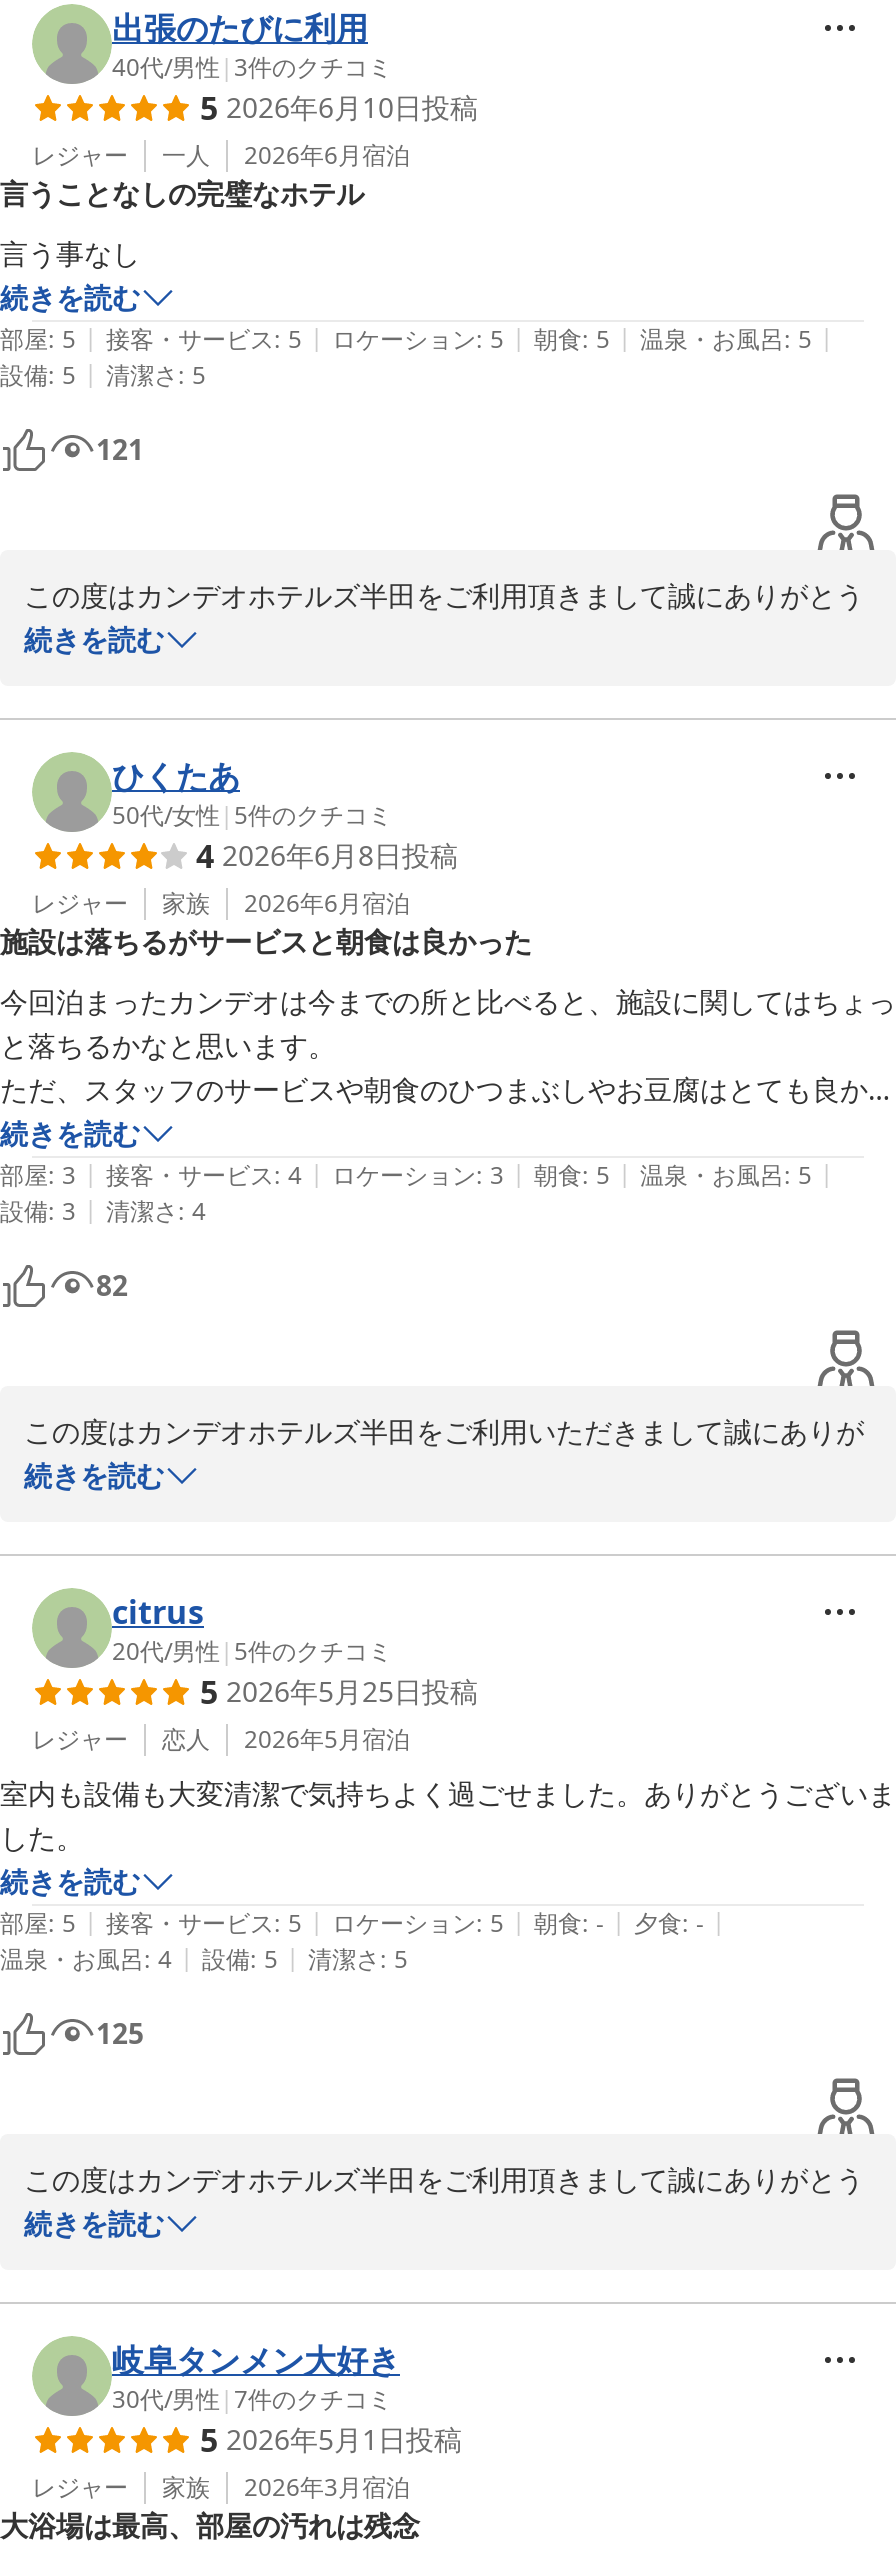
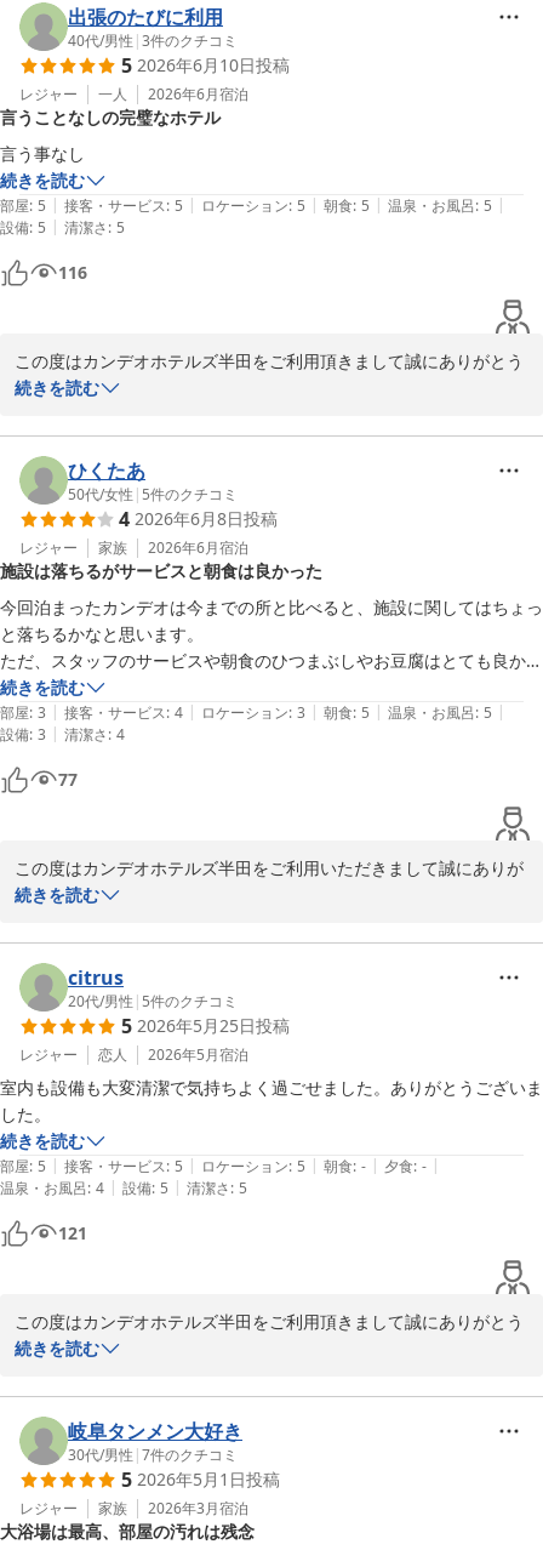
[96,430,144,468] 121 -> [58,261,87,284] 116
[96,1266,128,1304] 82 -> [58,768,78,791] 77
[96,2014,144,2052] 125 -> [58,1221,87,1244] 121

